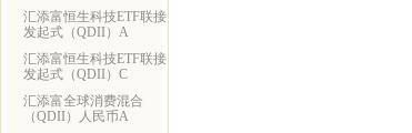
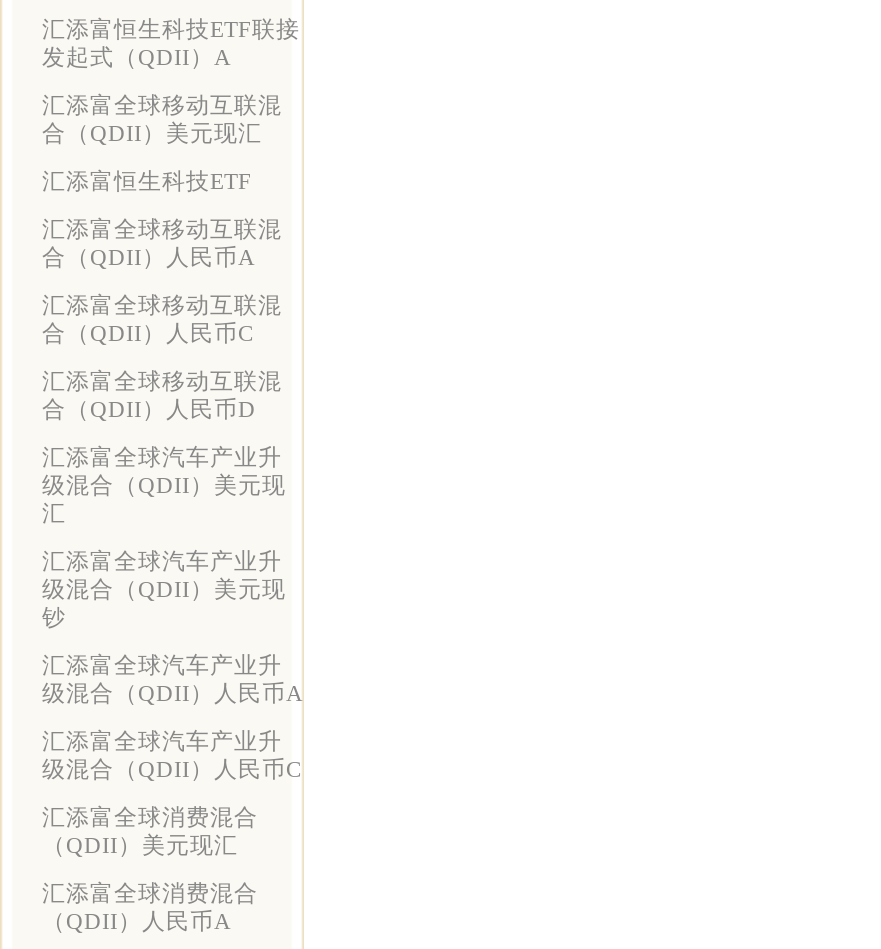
[23,52,167,81] 汇添富恒生科技ETF联接 | 发起式（QDII）C -> [42,93,304,857] 汇添富全球移动互联混 | 合（QDII）美元现汇 | 汇添富恒生科技ETF | 汇添富全球移动互联混 | 合（QDII）人民币A | 汇添富全球移动互联混 | 合（QDII）人民币C | 汇添富全球移动互联混 | 合（QDII）人民币D | 汇添富全球汽车产业升 | 级混合（QDII）美元现 | 汇 | 汇添富全球汽车产业升 | 级混合（QDII）美元现 | 钞 | 汇添富全球汽车产业升 | 级混合（QDII）人民币A | 汇添富全球汽车产业升 | 级混合（QDII）人民币C | 汇添富全球消费混合 | （QDII）美元现汇

